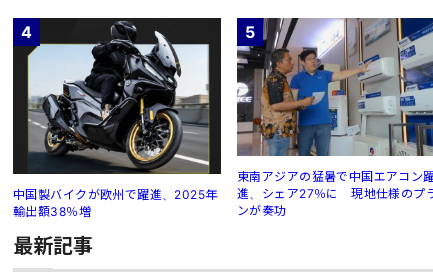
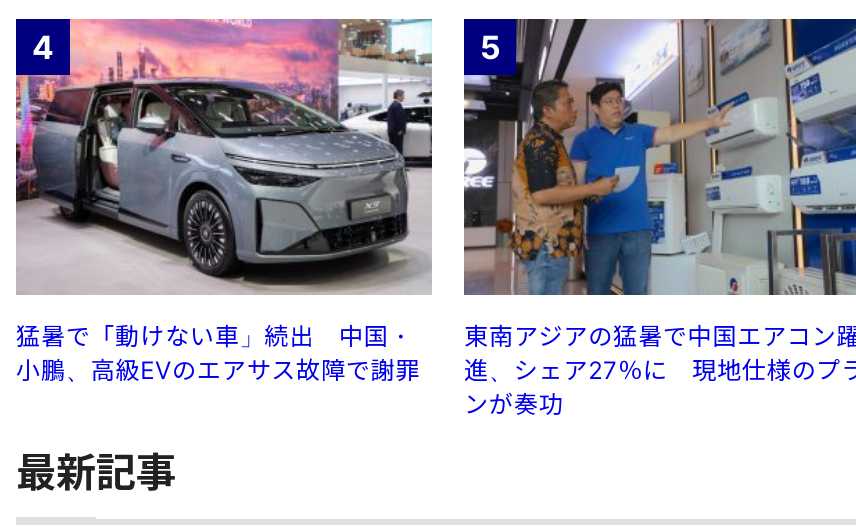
[12,17,222,218] [image] | 中国製バイクが欧州で躍進、2025年 | 輸出額38％増 -> [14,18,432,386] [image] | 猛暑で「動けない車」続出 中国・ | 小鵬、高級EVのエアサス故障で謝罪

